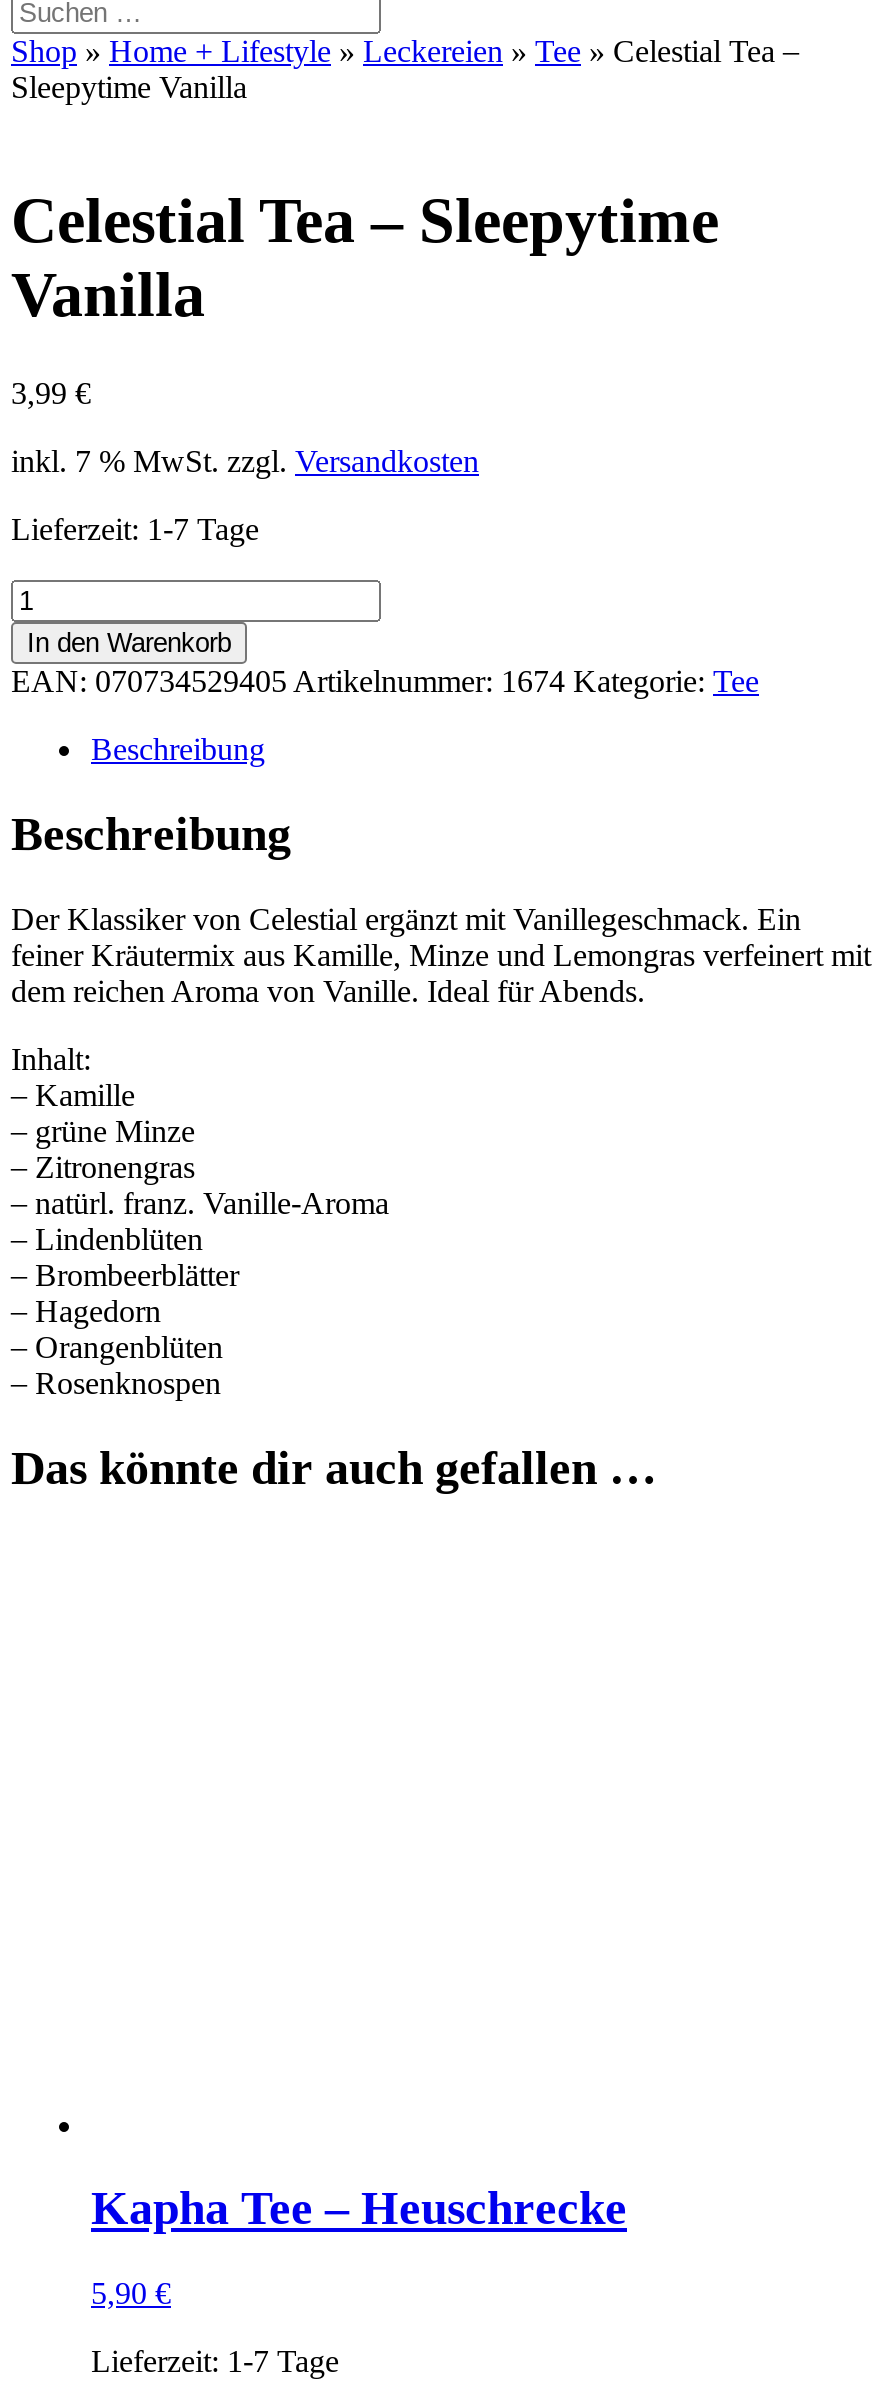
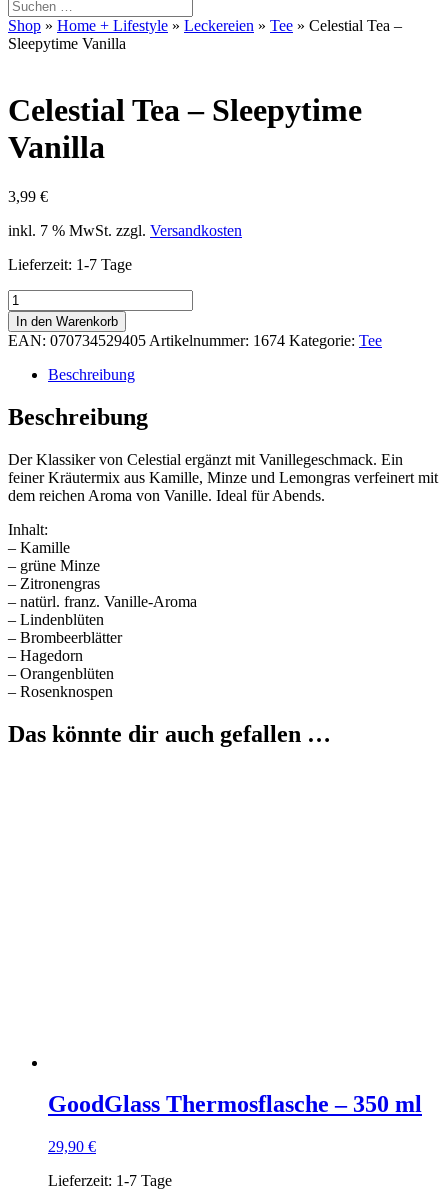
[91,2183,627,2235] Kapha Tee – Heuschrecke -> [48,1091,422,1117] GoodGlass Thermosflasche – 350 ml
[91,2277,171,2311] 5,90 € -> [48,1138,96,1155] 29,90 €

